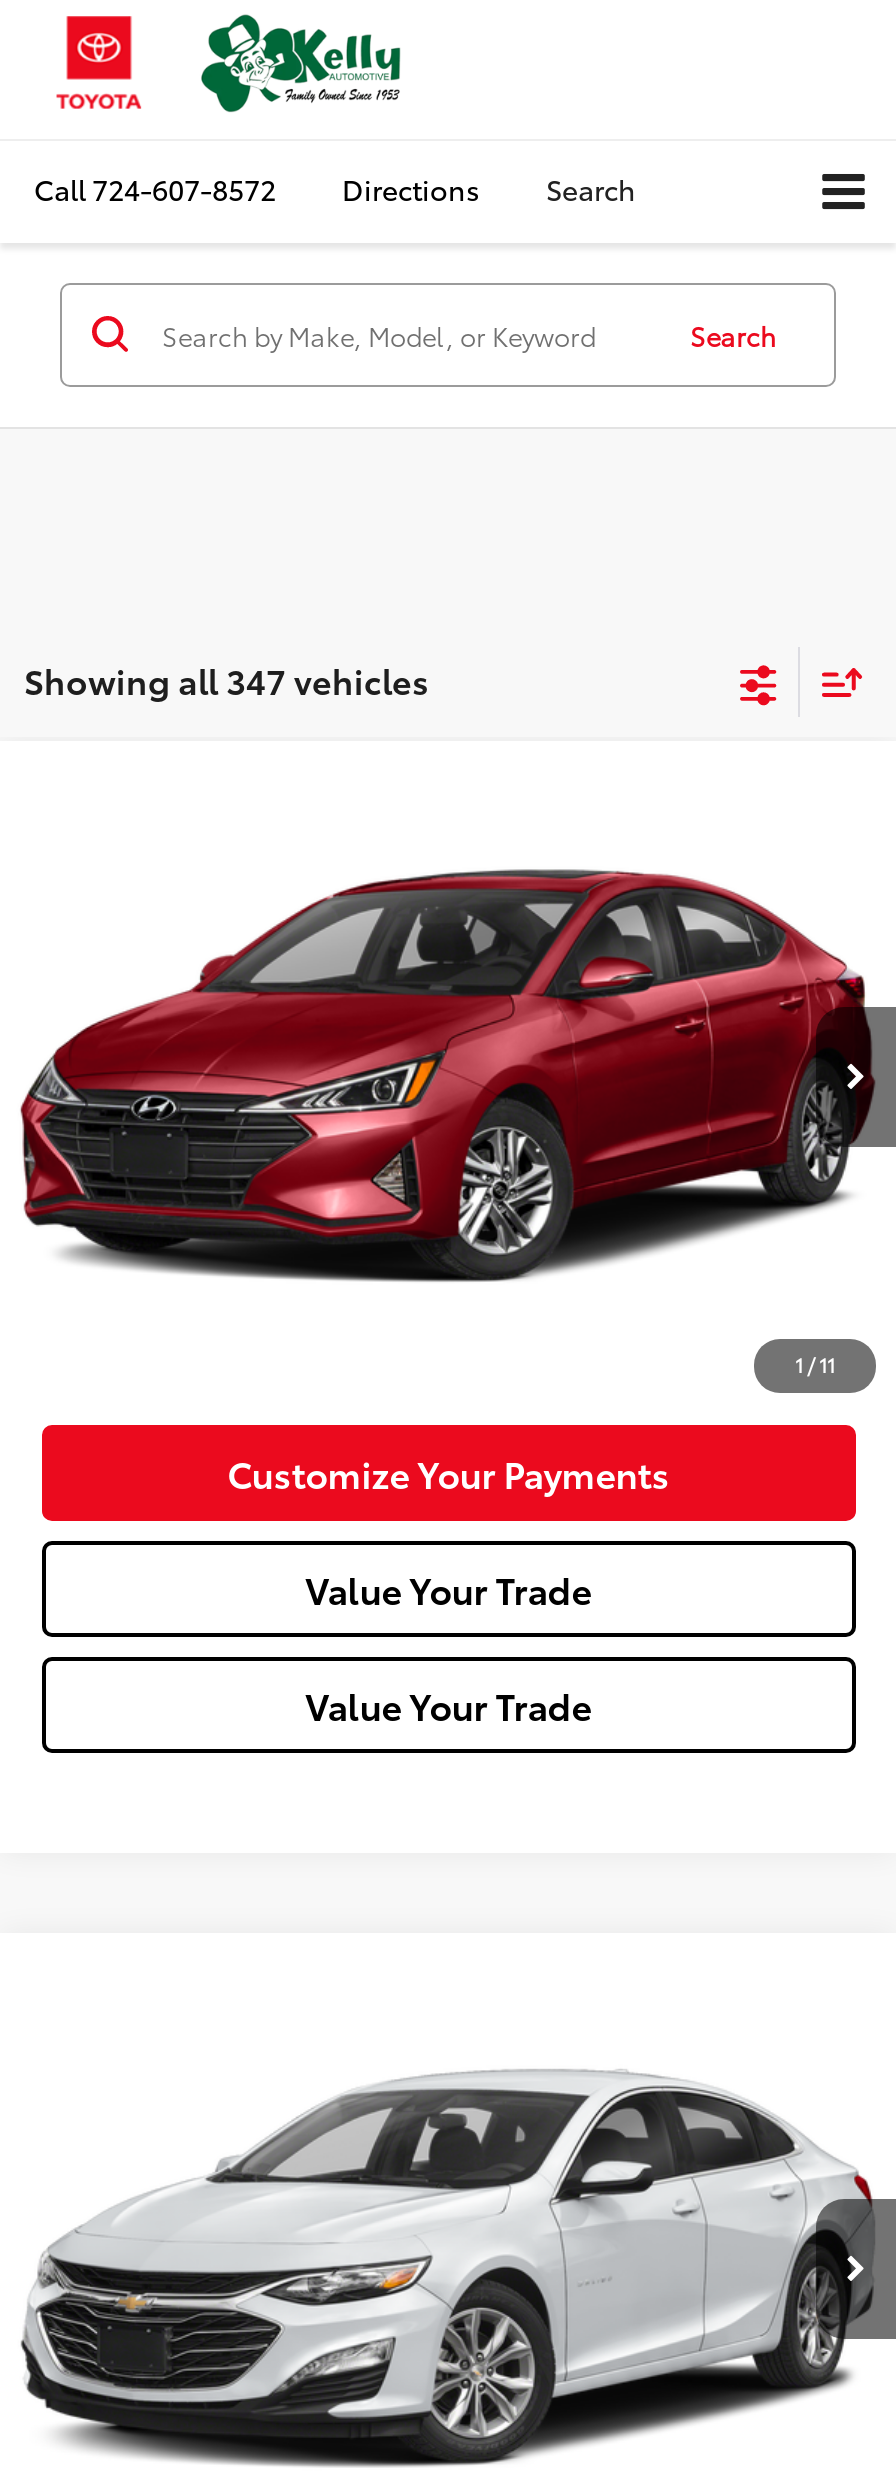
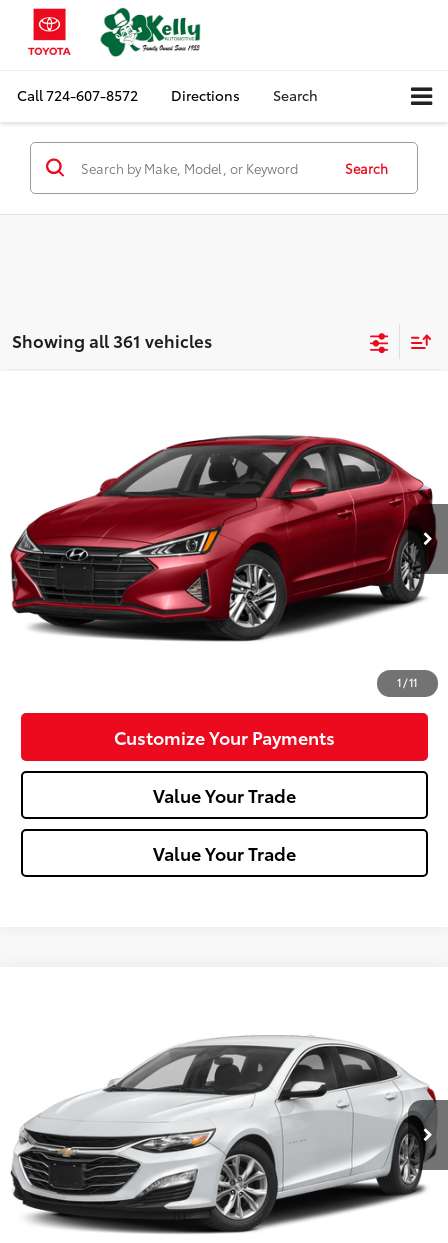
[24,655,428,703] Showing all 347 vehicles -> [12,328,212,352] Showing all 361 vehicles

